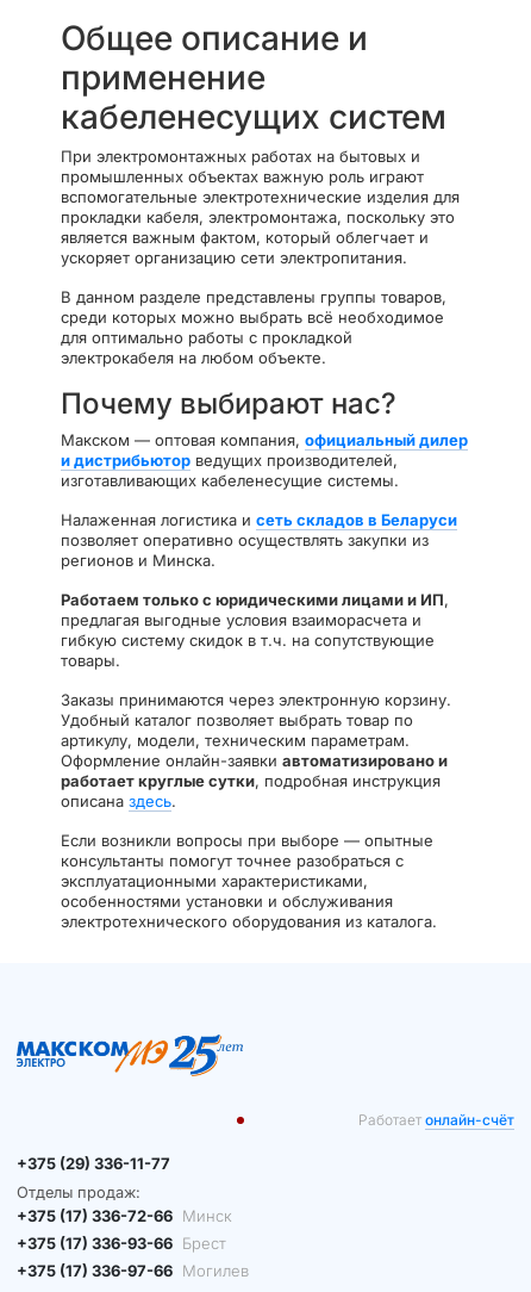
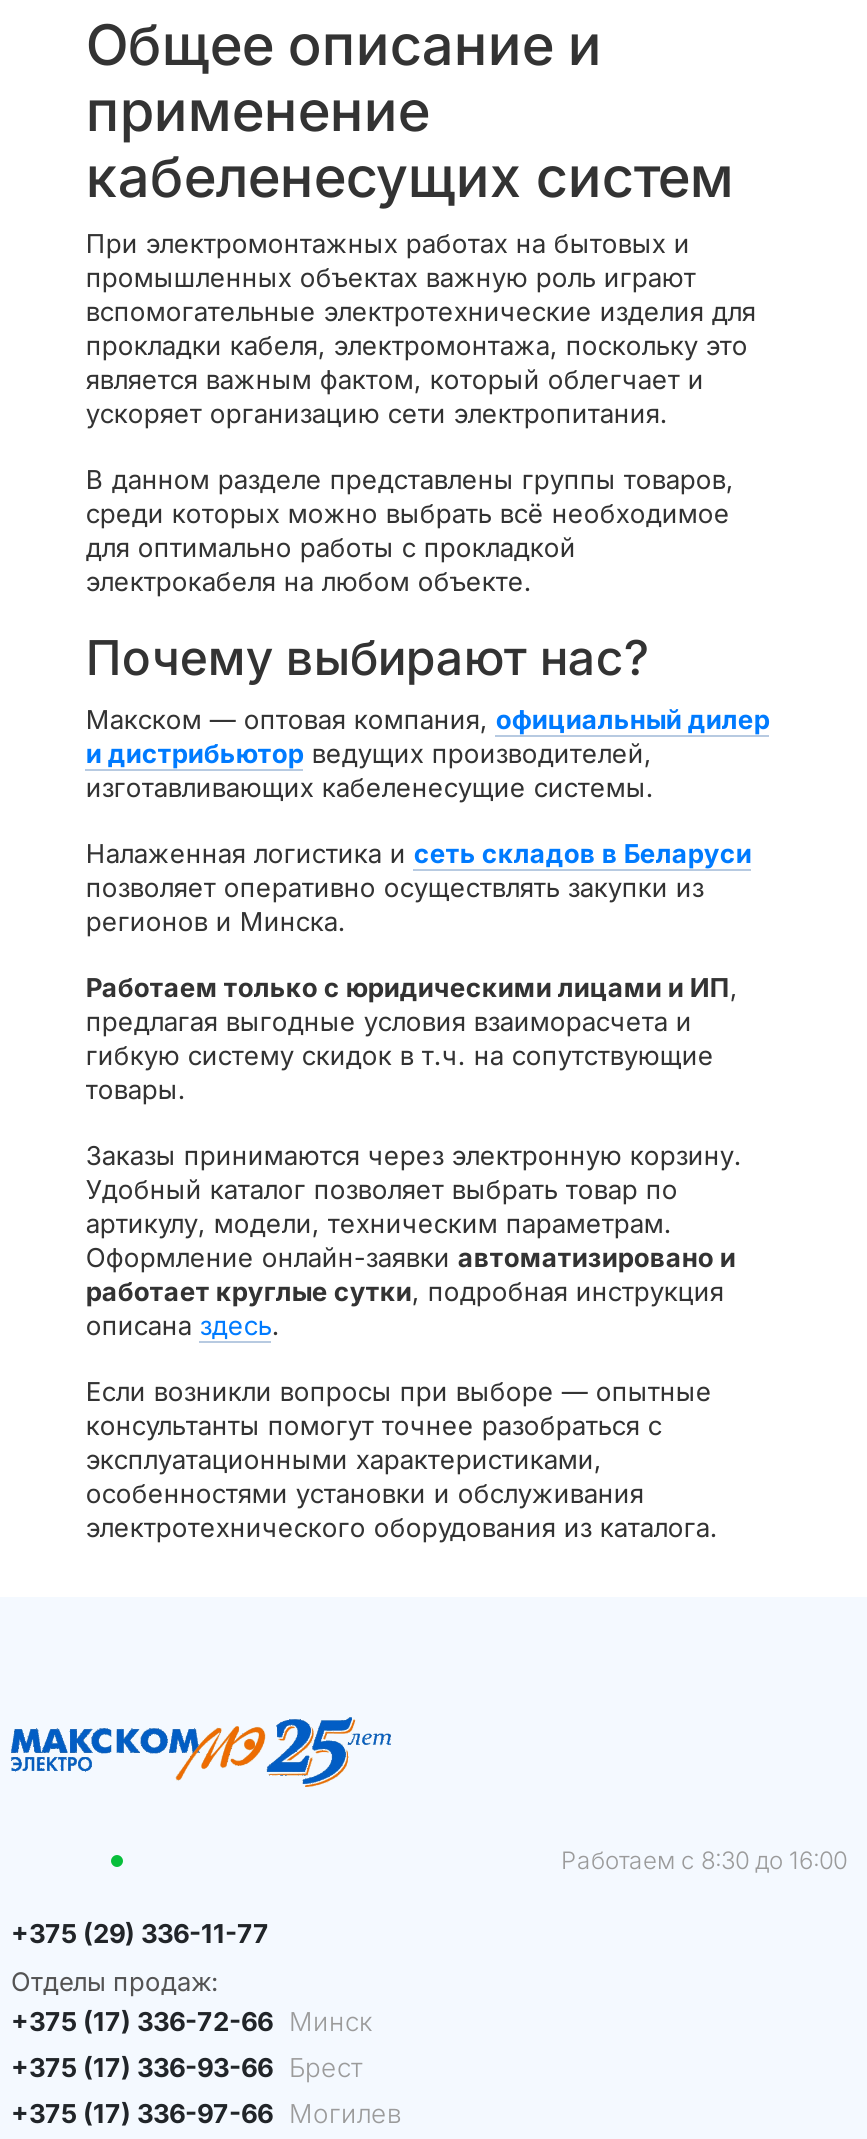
[358,1111,514,1129] Работает онлайн-счёт -> [561,1845,847,1875] Работаем с 8:30 до 16:00

